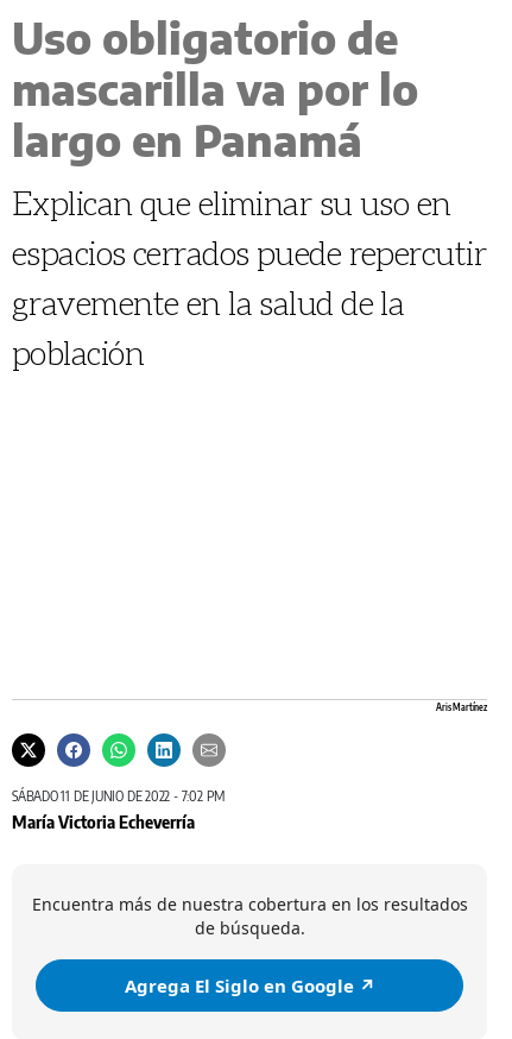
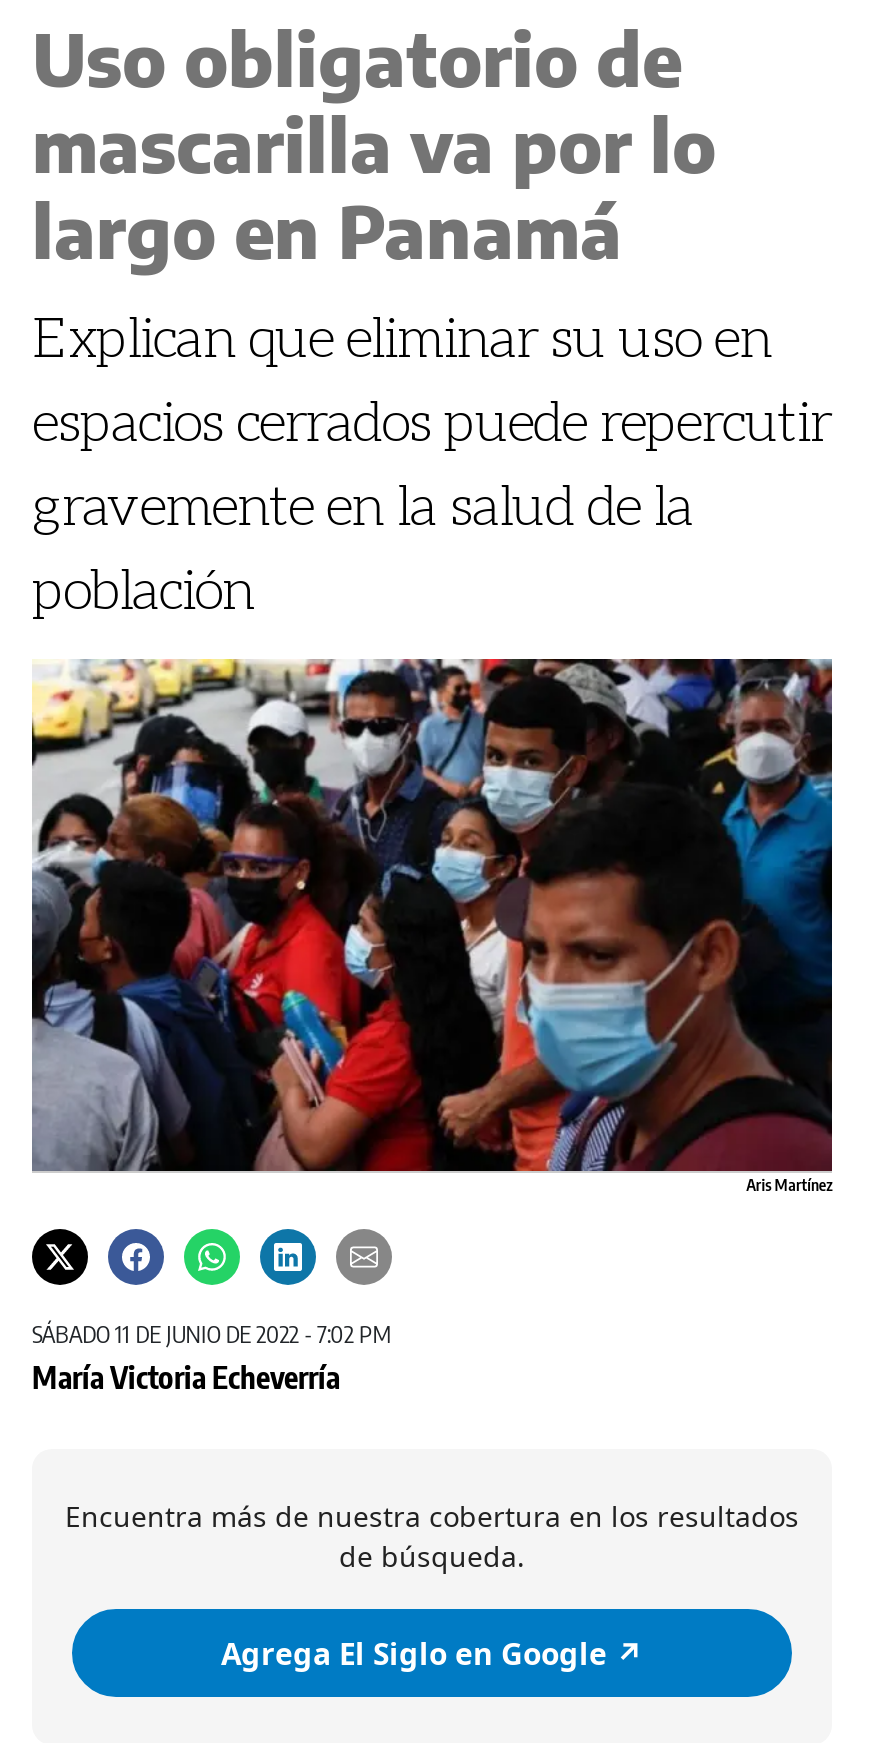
none -> [30,657,834,1173] [image]

